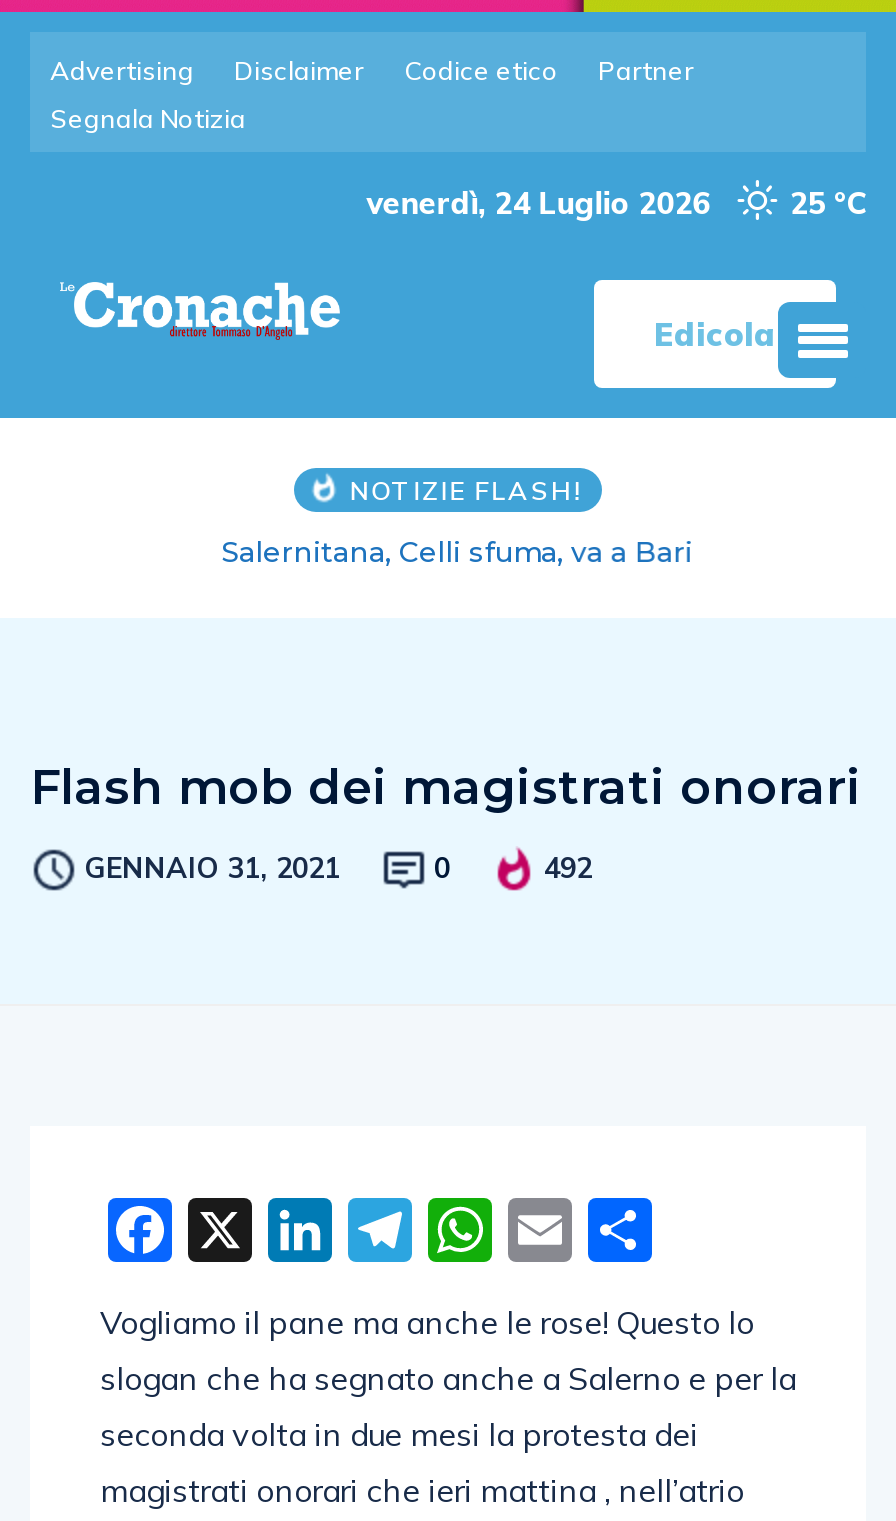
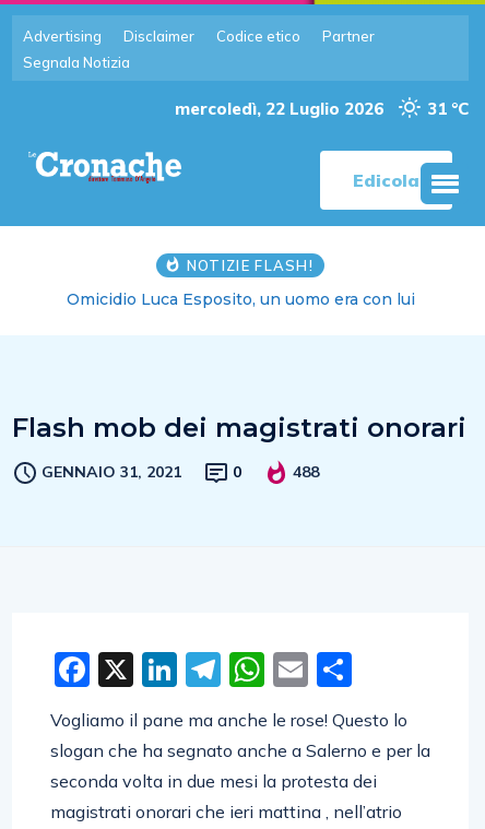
[366,184,710,222] venerdì, 24 Luglio 2026 -> [175,98,384,119] mercoledì, 22 Luglio 2026
[790,184,866,222] 25 °C -> [427,98,469,119] 31 °C
[212,534,684,570] Salernitana, Celli sfuma, va a Bari -> [66,289,415,309] Omicidio Luca Esposito, un uomo era con lui
[544,850,592,886] 492 -> [293,462,319,482] 488

